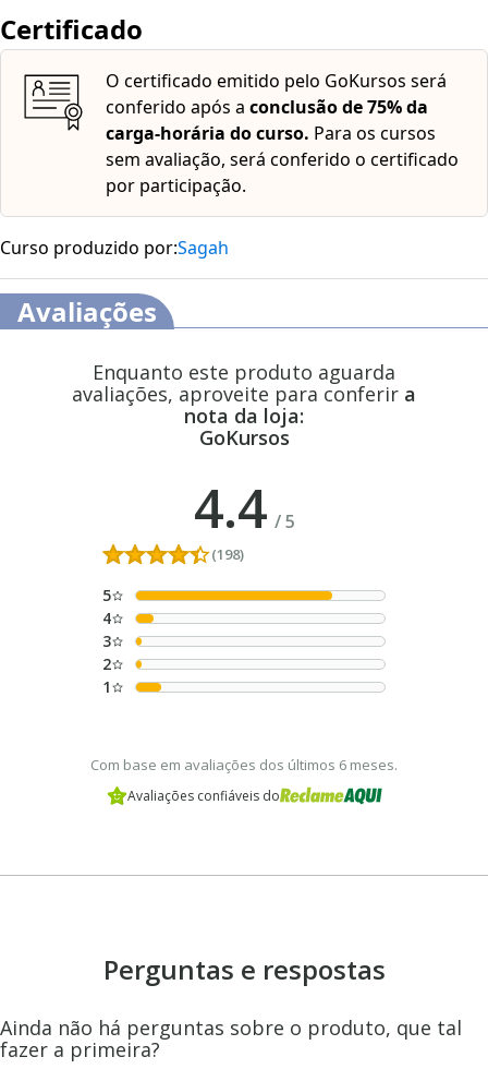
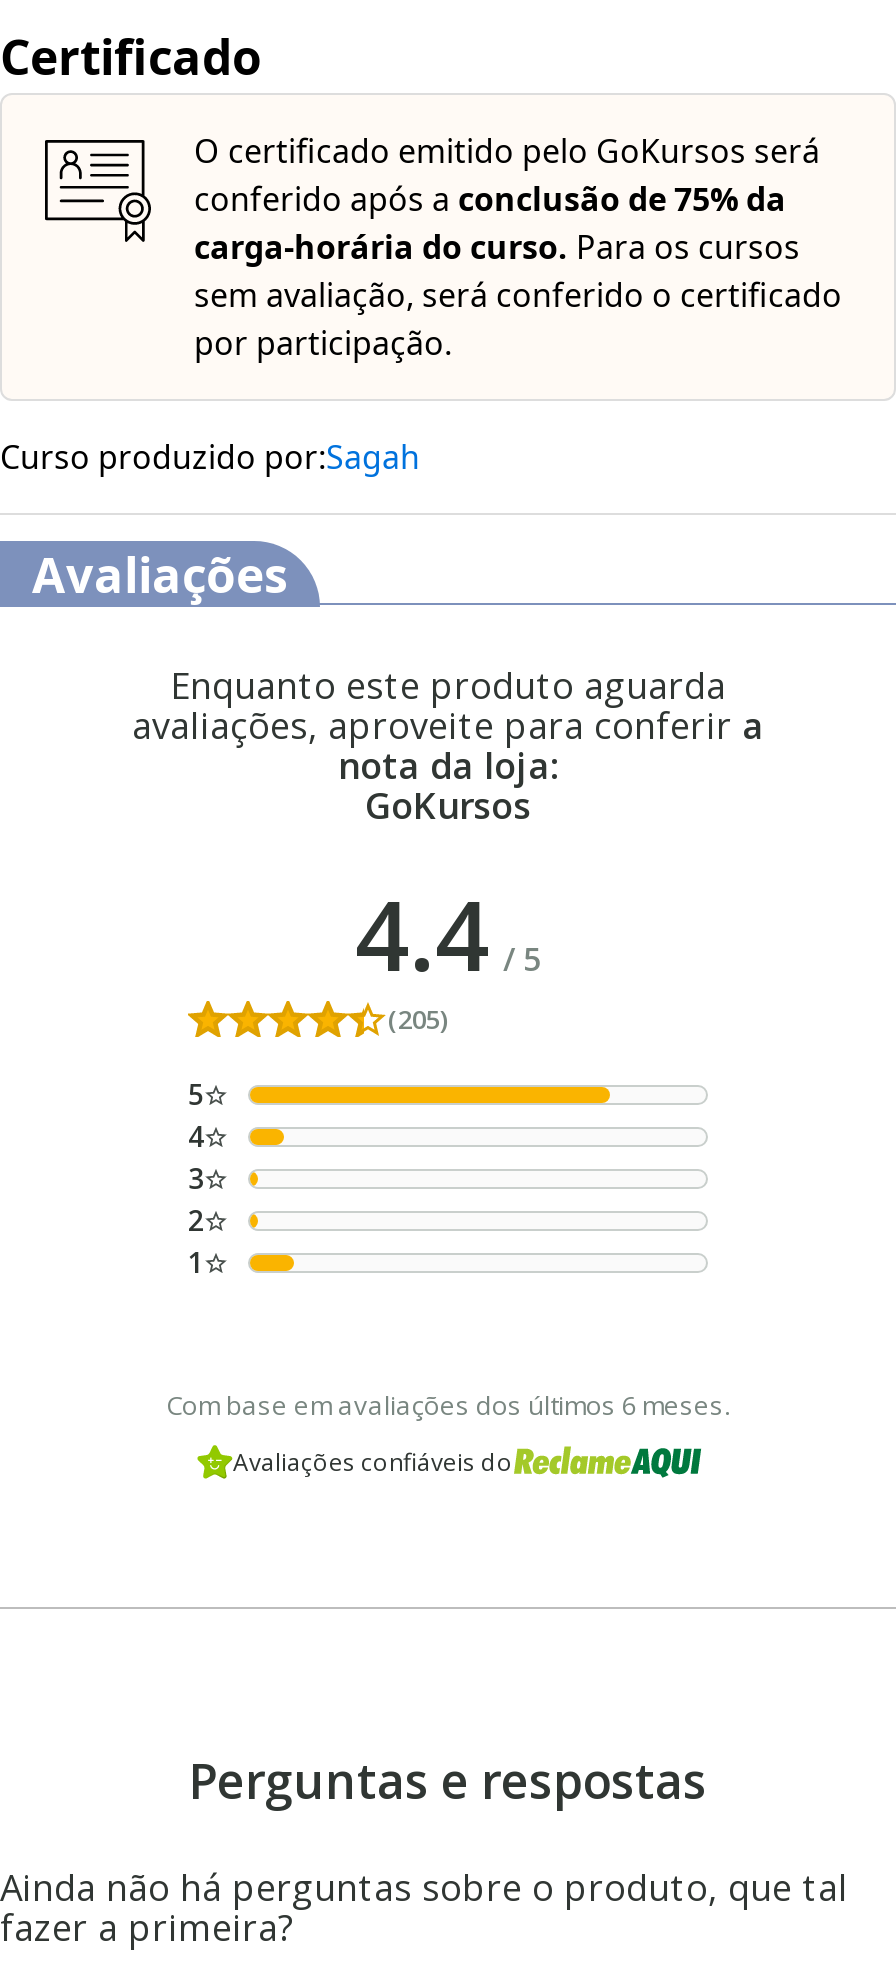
[211,544,244,564] (198) -> [388,1000,448,1036] (205)

